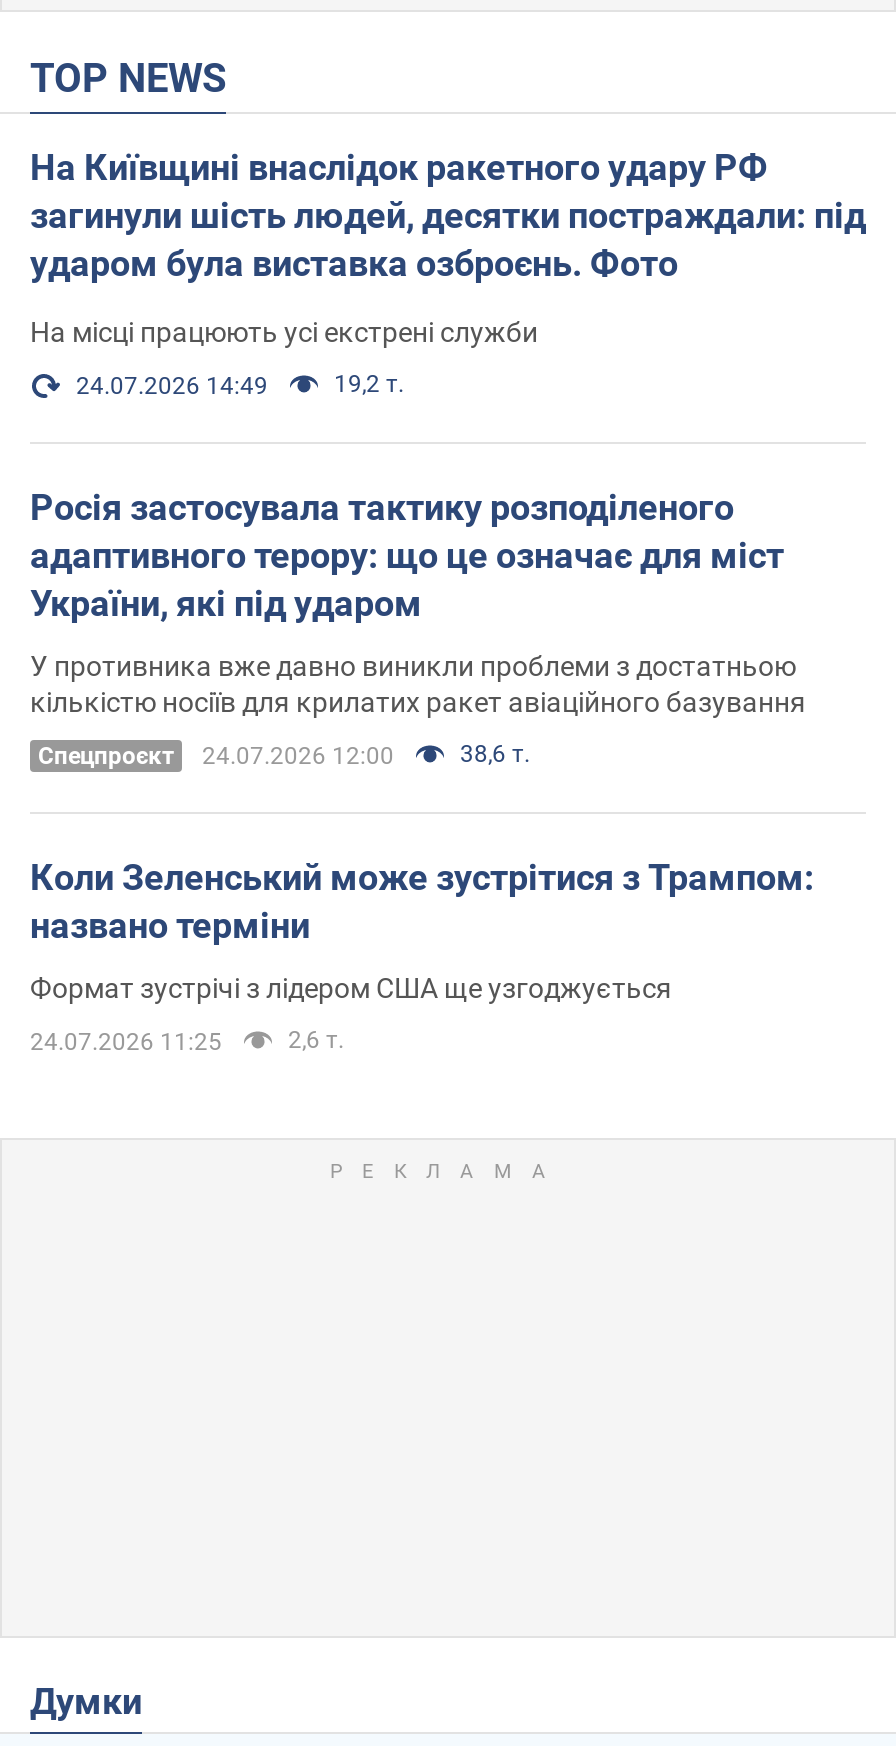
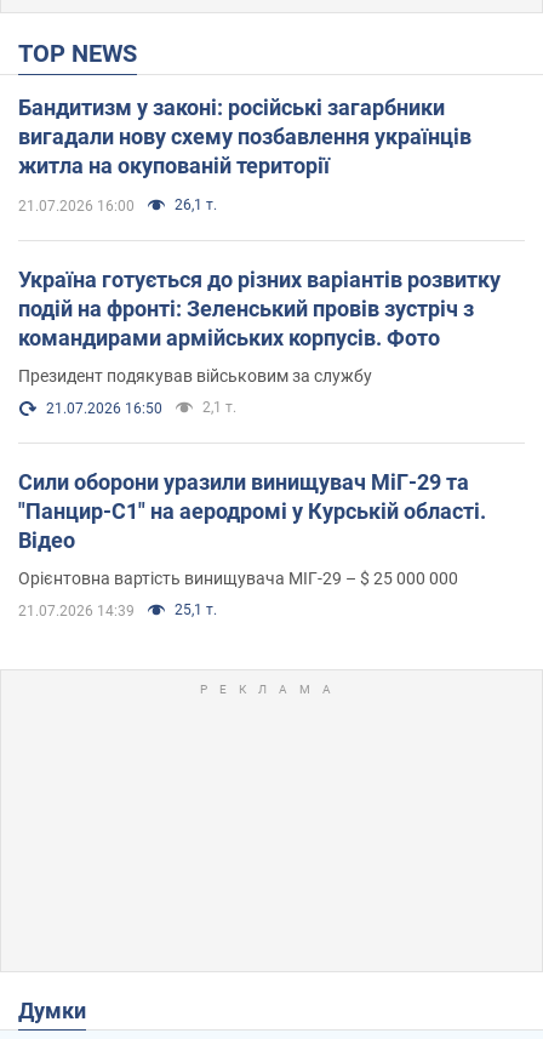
[30,145,866,1055] На Київщині внаслідок ракетного удару РФ | загинули шість людей, десятки постраждали: під | ударом була виставка озброєнь. Фото | На місці працюють усі екстрені служби | 24.07.2026 14:49 | 19,2 т. | Росія застосувала тактику розподіленого | адаптивного терору: що це означає для міст | України, які під ударом | У противника вже давно виникли проблеми з достатньою | кількістю носіїв для крилатих ракет авіаційного базування | Cпецпроєкт | 24.07.2026 12:00 | 38,6 т. | Коли Зеленський може зустрітися з Трампом: | названо терміни | Формат зустрічі з лідером США ще узгоджується | 24.07.2026 11:25 | 2,6 т. -> [18,94,501,619] Бандитизм у законі: російські загарбники | вигадали нову схему позбавлення українців | житла на окупованій території | 21.07.2026 16:00 | 26,1 т. | Україна готується до різних варіантів розвитку | подій на фронті: Зеленський провів зустріч з | командирами армійських корпусів. Фото | Президент подякував військовим за службу | 21.07.2026 16:50 | 2,1 т. | Сили оборони уразили винищувач МіГ-29 та | "Панцир-С1" на аеродромі у Курській області. | Відео | Орієнтовна вартість винищувача МІГ-29 – $ 25 000 000 | 21.07.2026 14:39 | 25,1 т.

